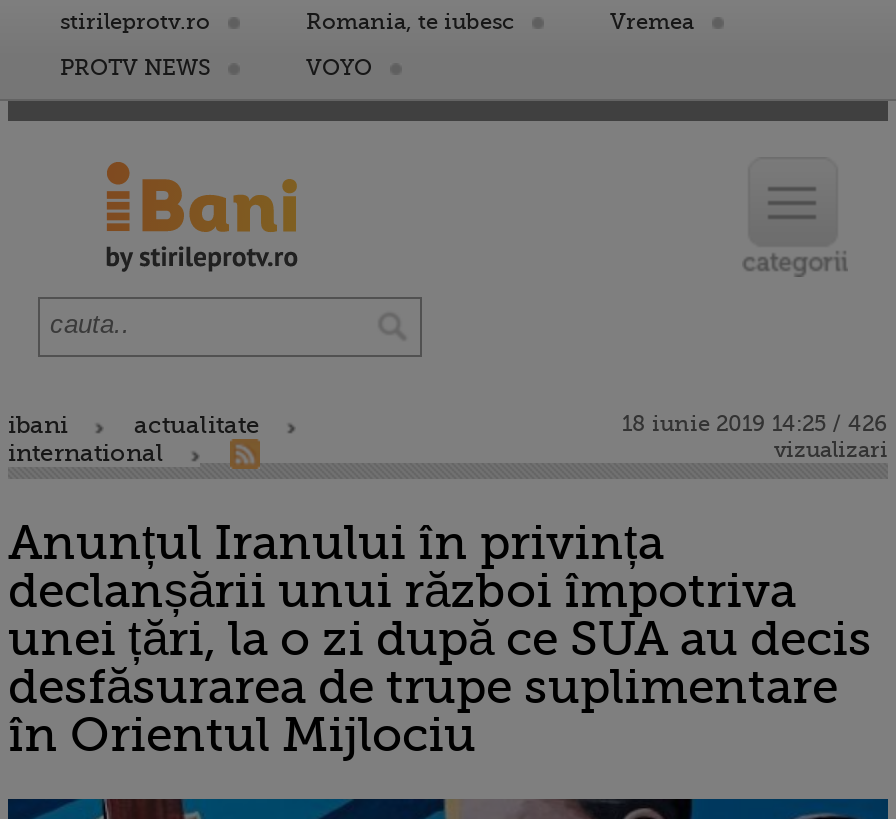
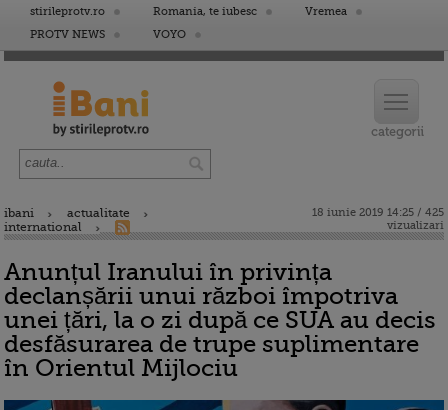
[622,411,888,437] 18 iunie 2019 14:25 / 426 -> [312,206,444,219] 18 iunie 2019 14:25 / 425

